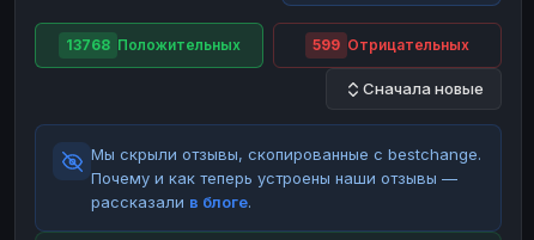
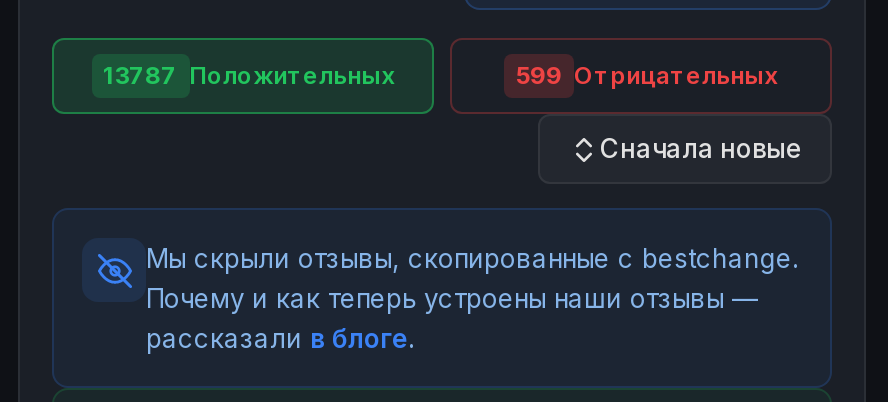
[65,36,240,54] 13768 Положительных -> [103,60,395,90] 13787 Положительных

